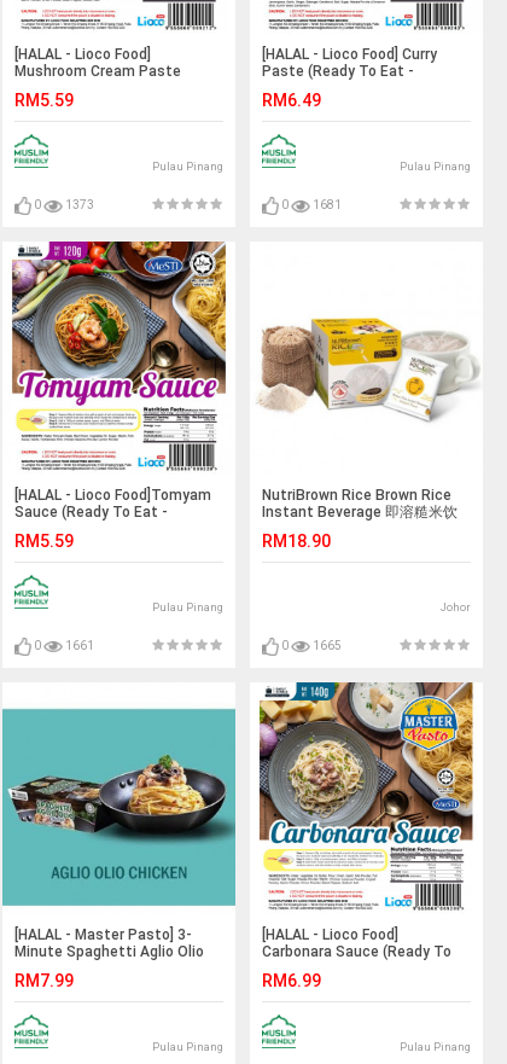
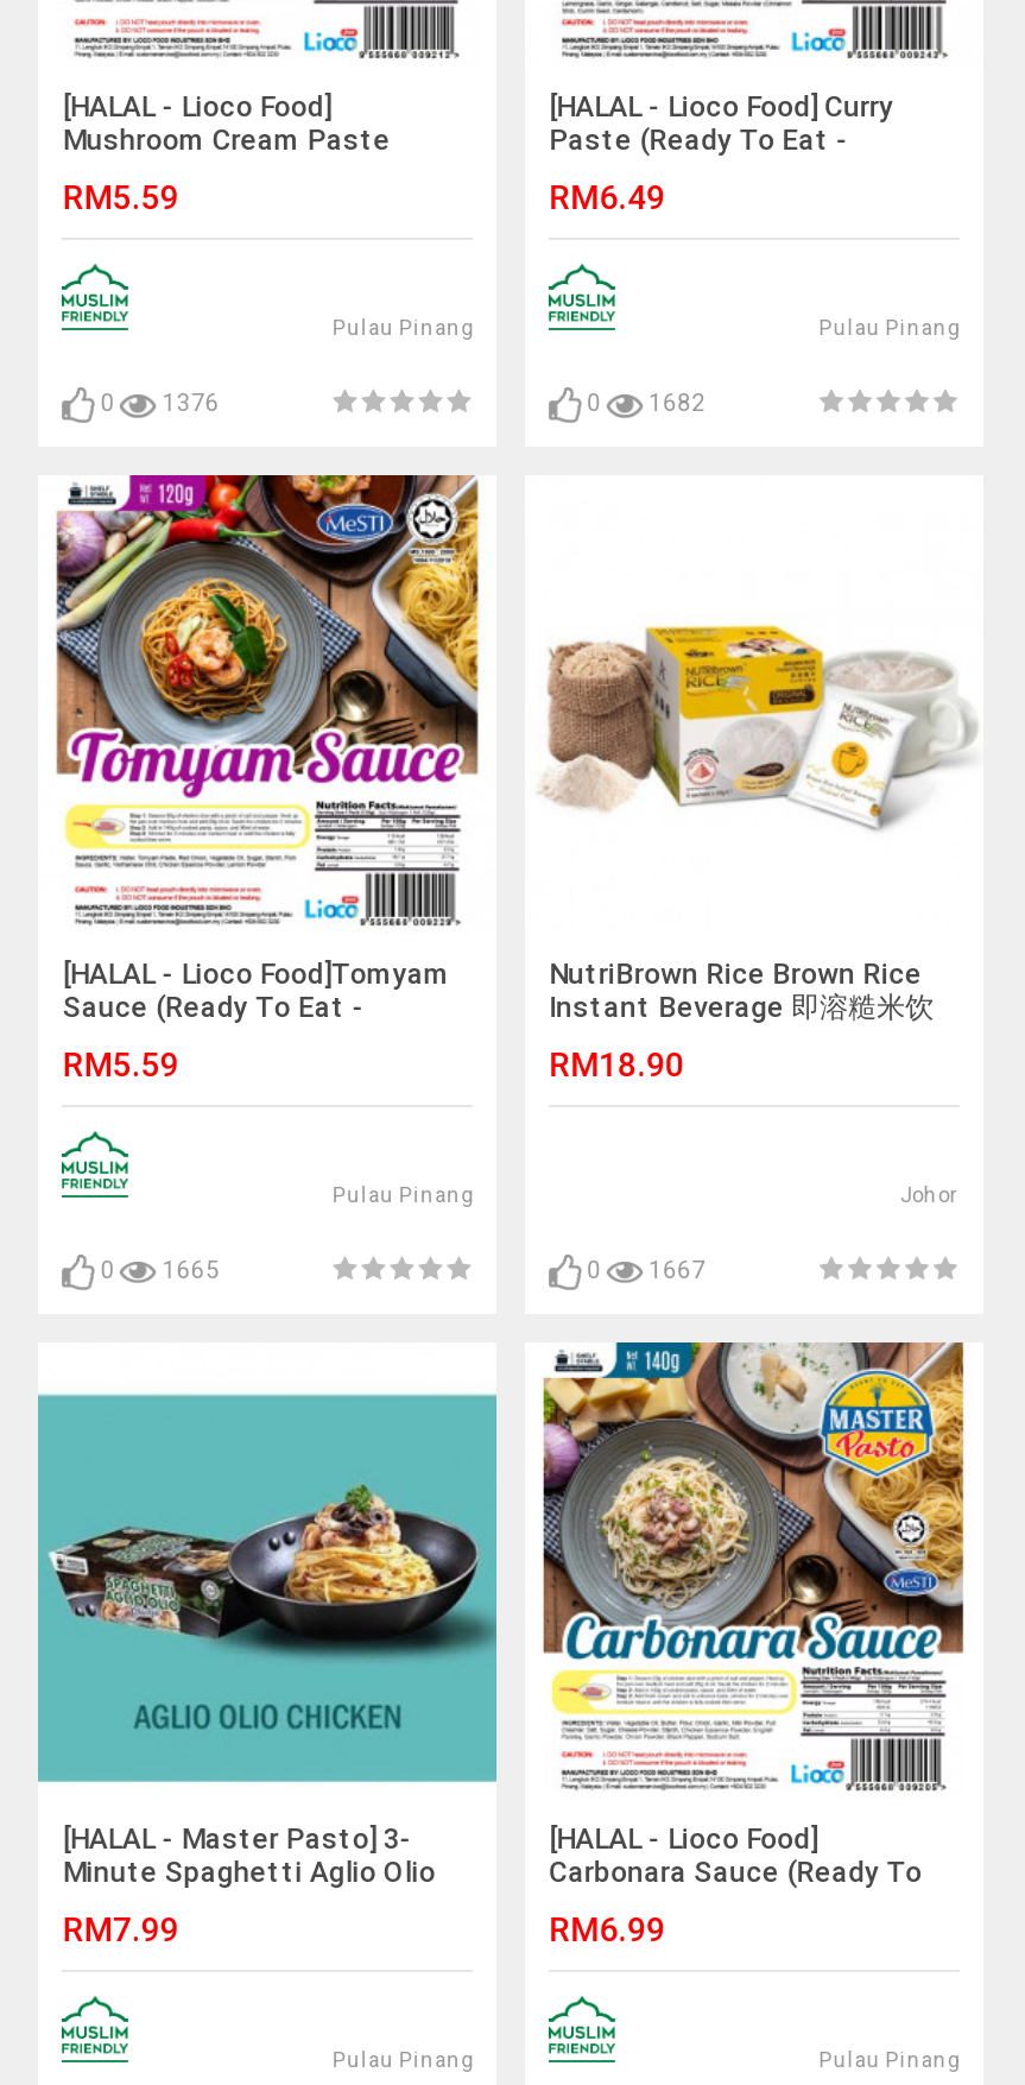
[32,199,95,212] 0 1373 -> [96,391,219,417] 0 1376
[279,199,342,212] 0 1681 -> [582,391,706,417] 0 1682
[32,639,95,652] 0 1661 -> [96,1257,219,1284] 0 1665
[279,639,342,652] 0 1665 -> [582,1257,706,1284] 0 1667

